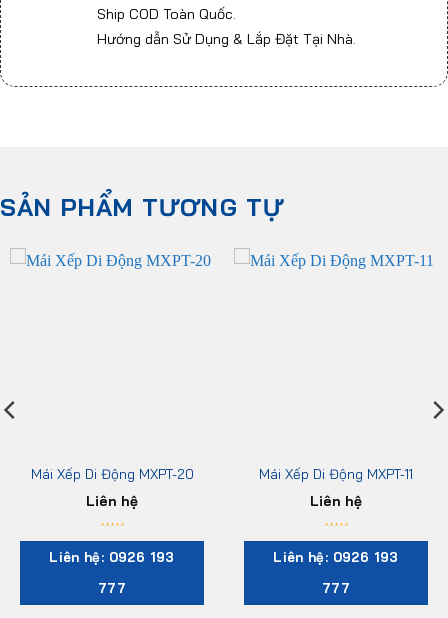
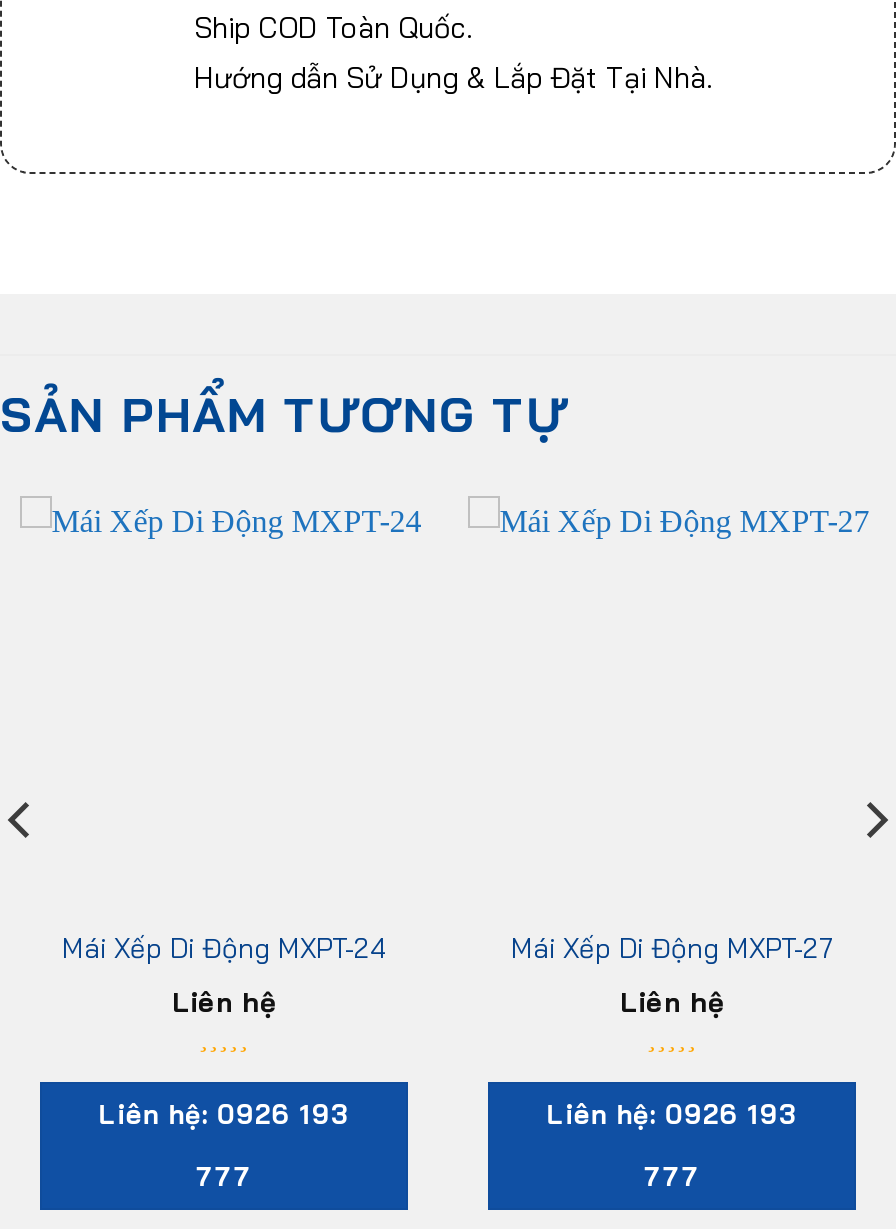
[30,465,193,482] Mái Xếp Di Động MXPT-20 -> [62,930,386,964] Mái Xếp Di Động MXPT-24
[259,465,413,482] Mái Xếp Di Động MXPT-11 -> [511,930,833,964] Mái Xếp Di Động MXPT-27

